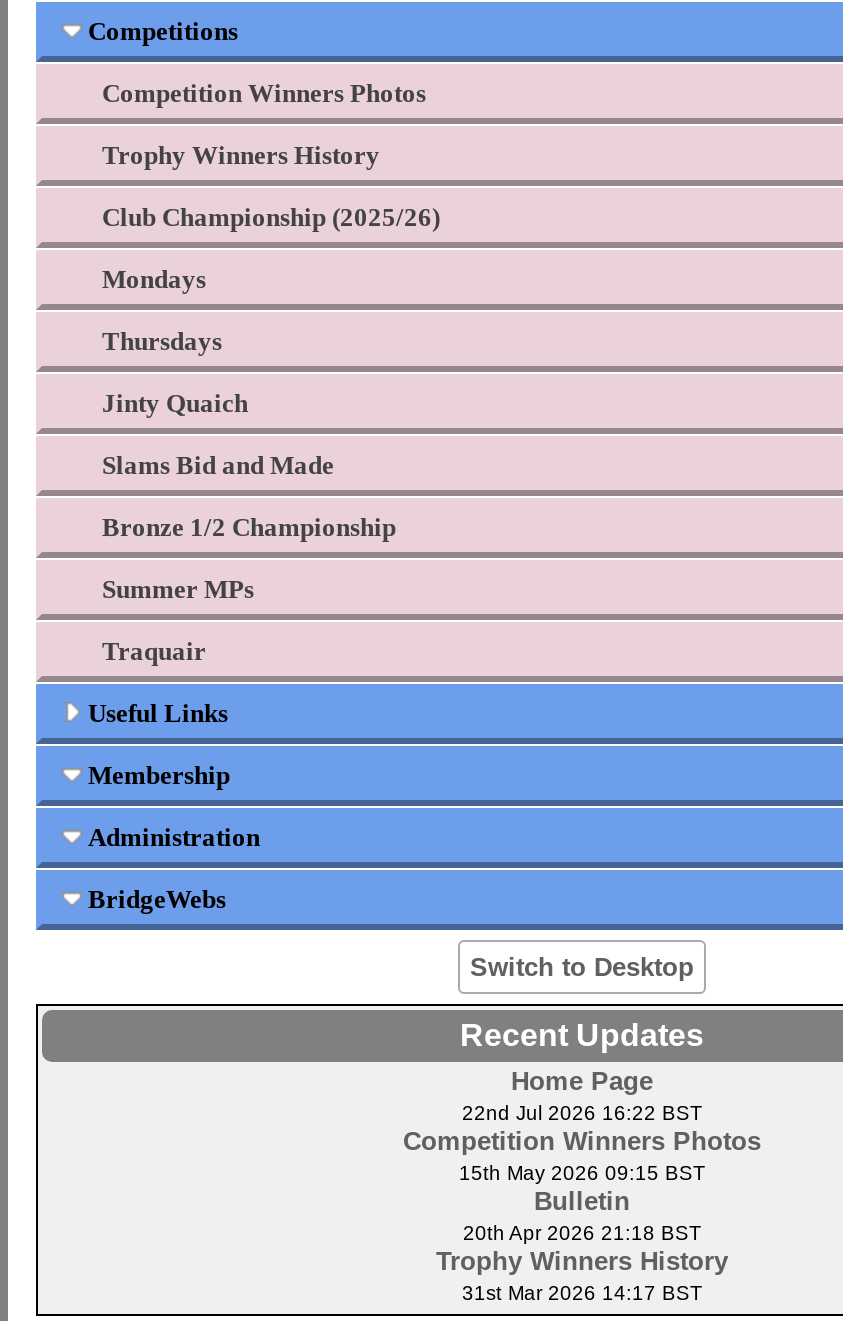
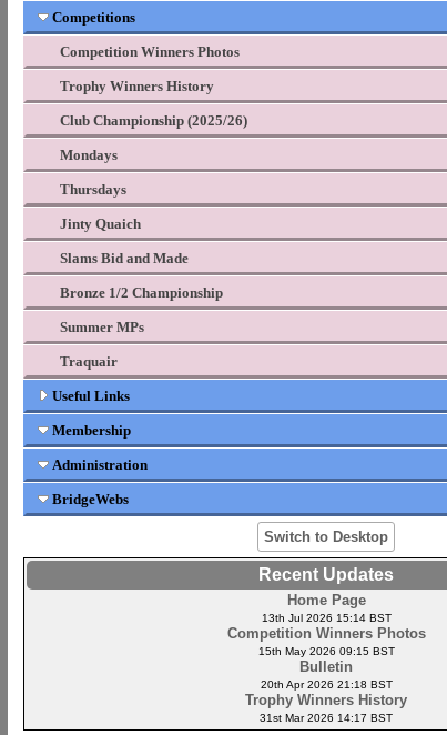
[462,1102,702,1124] 22nd Jul 2026 16:22 BST -> [261,612,391,624] 13th Jul 2026 15:14 BST

